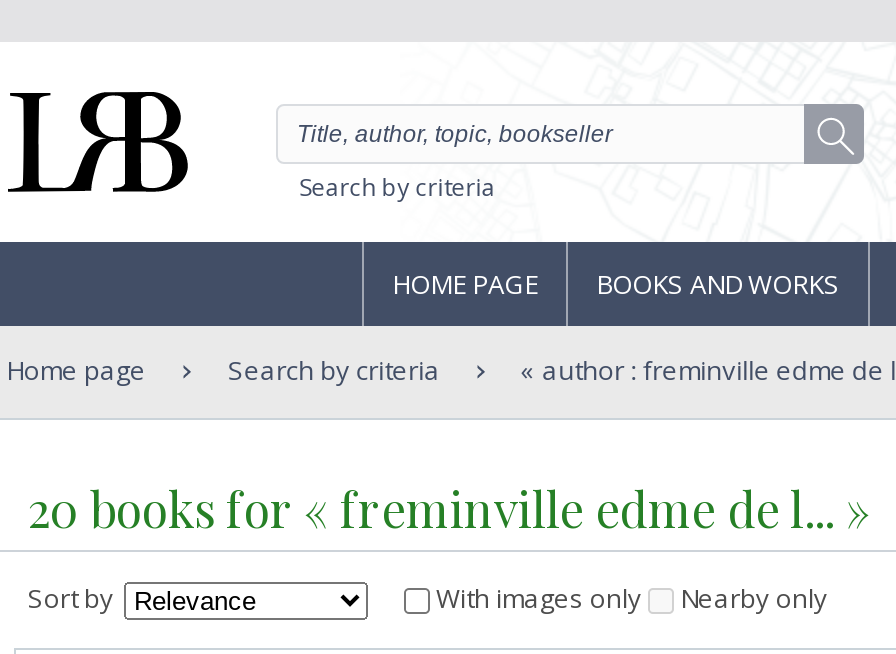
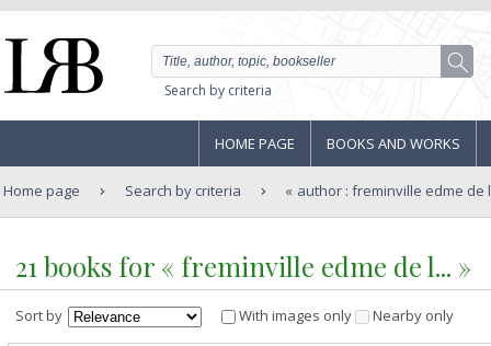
[28,476,870,540] 20 books for « freminville edme de l... » -> [15,249,471,284] 21 books for « freminville edme de l... »

